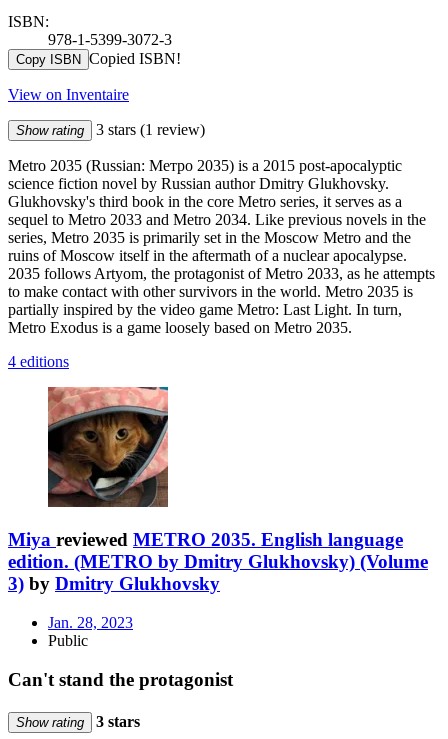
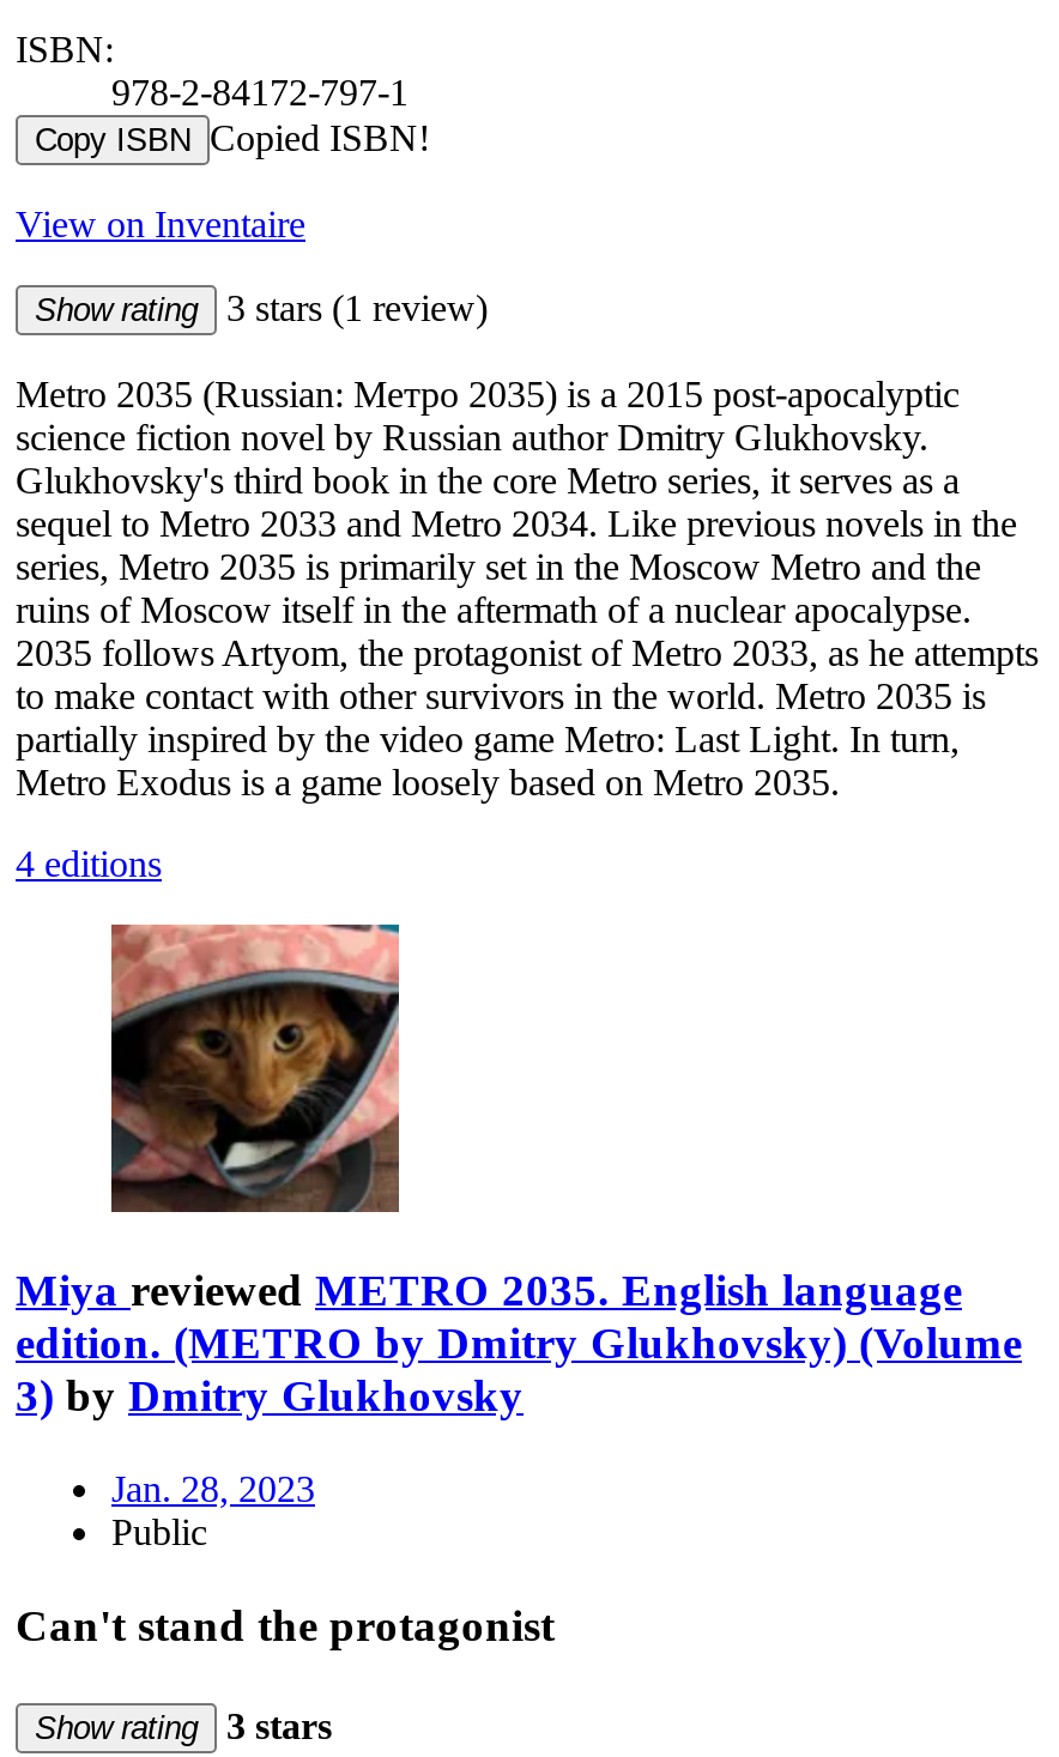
[48,31,172,48] 978-1-5399-3072-3 -> [111,71,409,112] 978-2-84172-797-1

